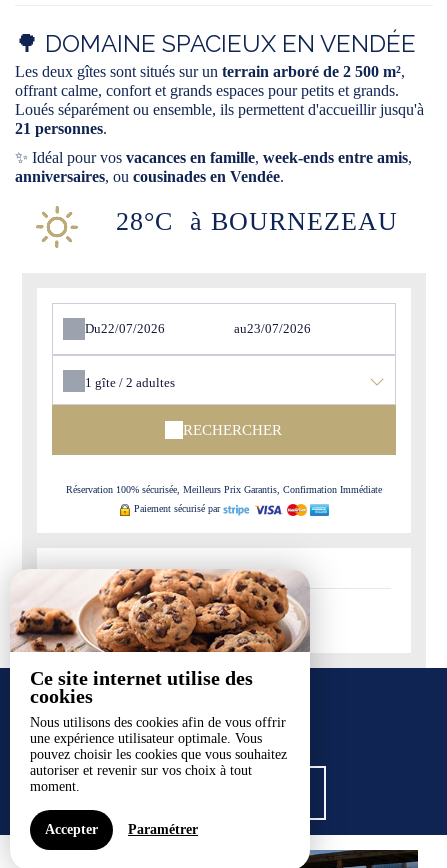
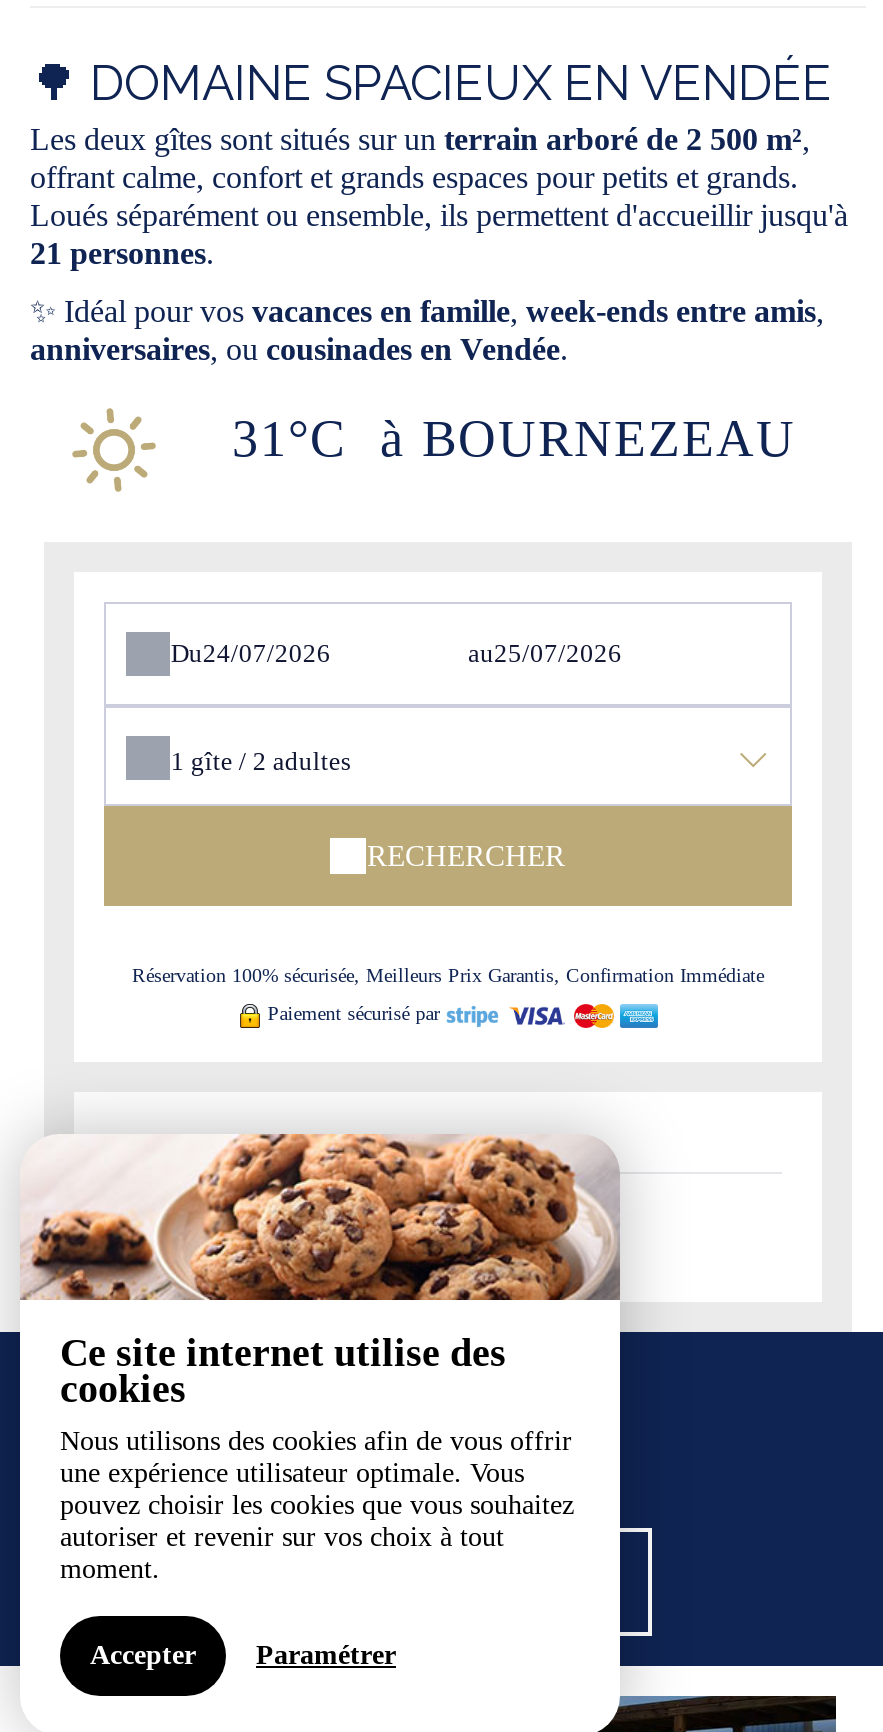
[116,207,398,236] 28°C à BOURNEZEAU -> [232,410,796,468] 31°C à BOURNEZEAU

